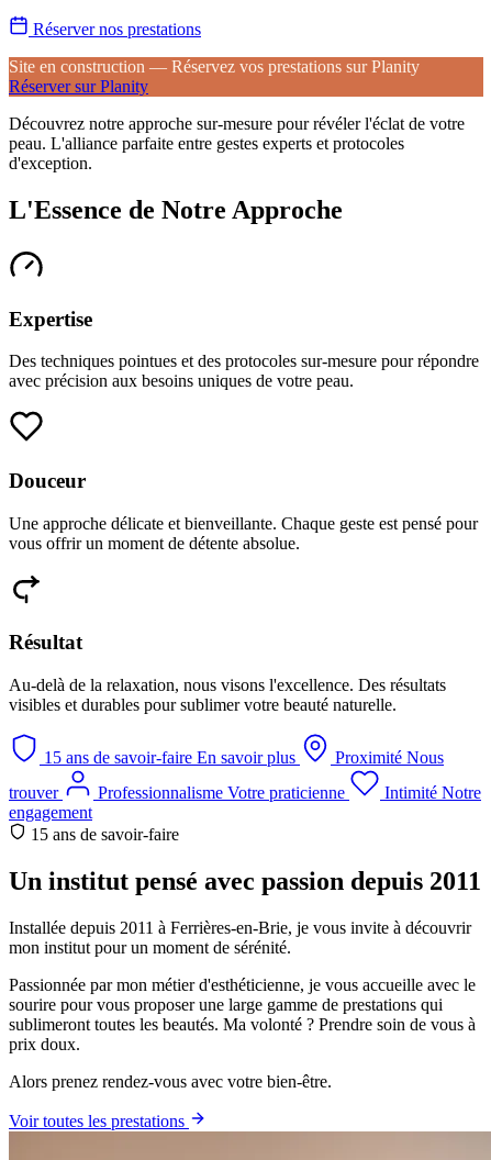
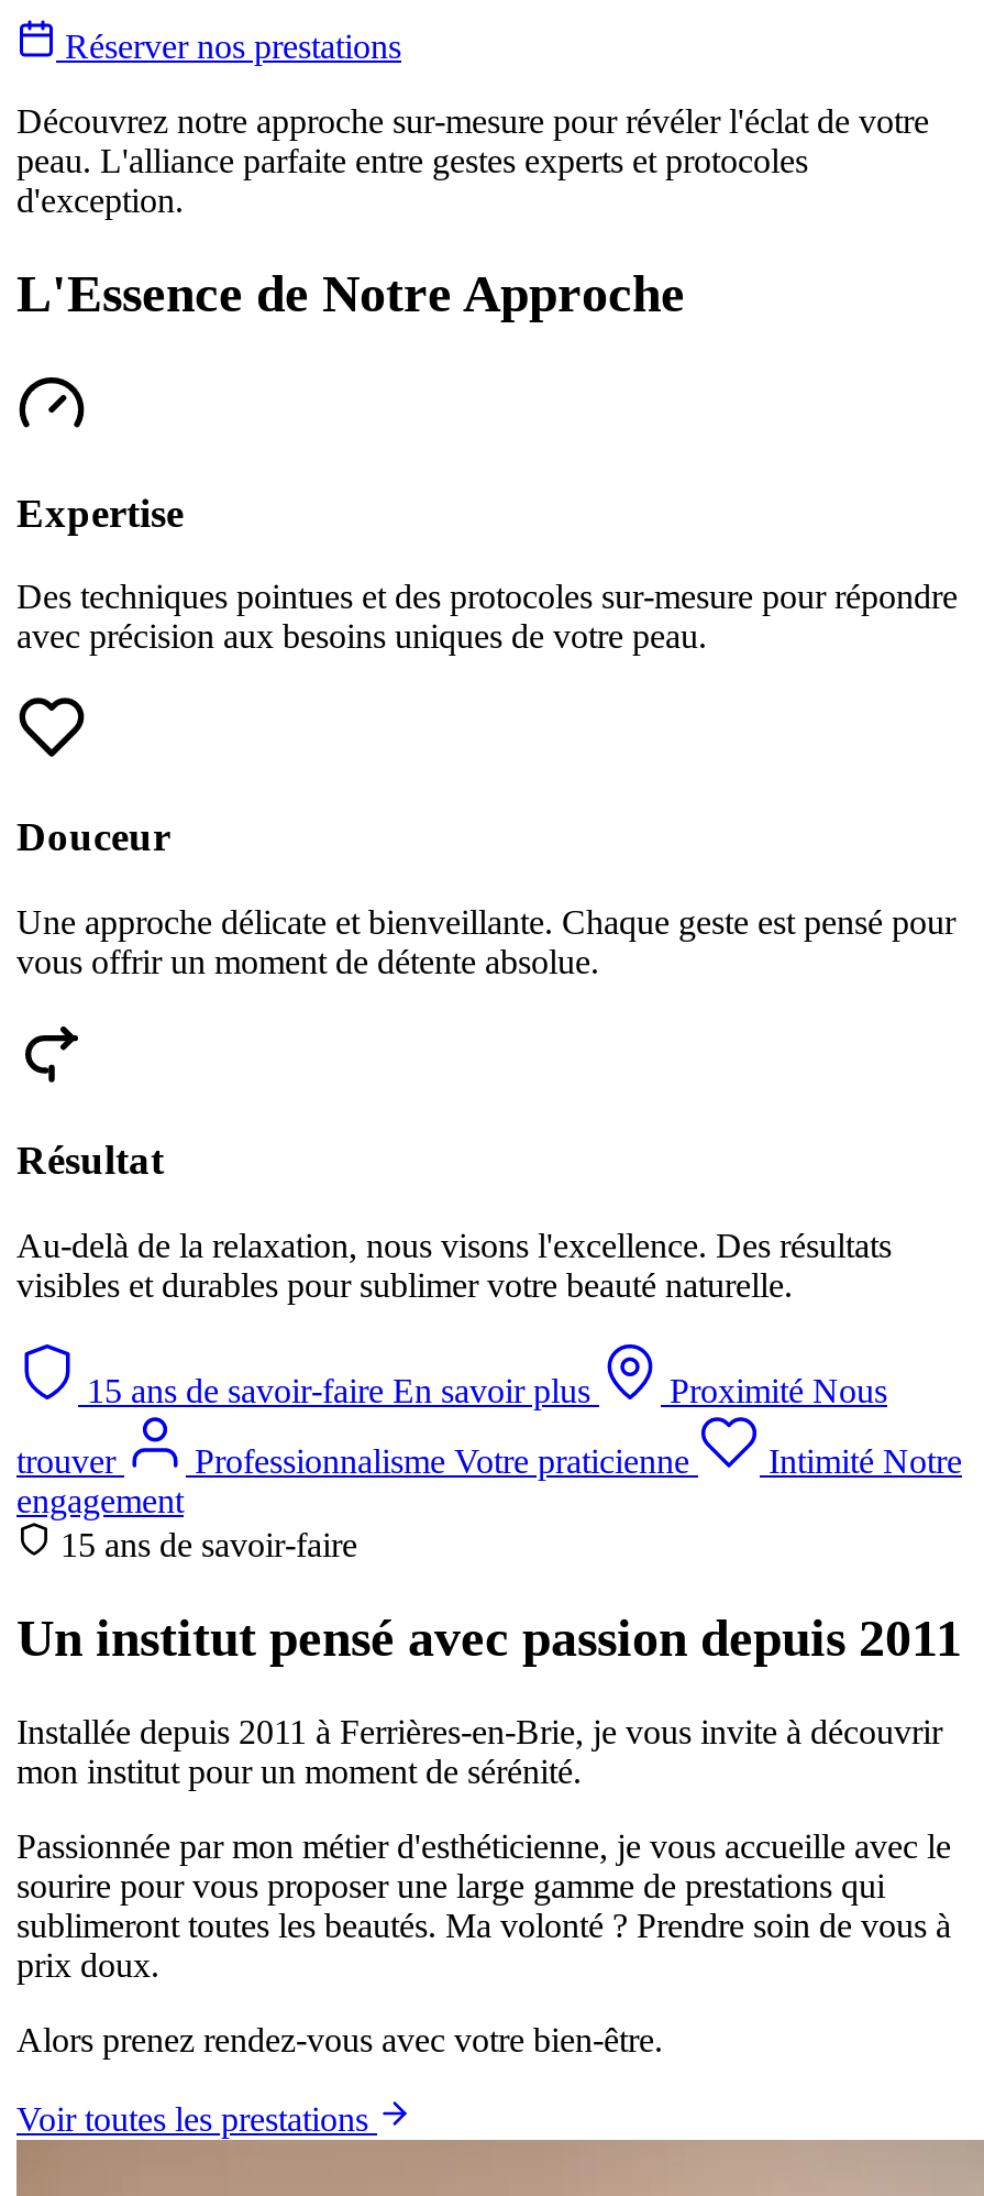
[9,57,420,96] Site en construction — Réservez vos prestations sur Planity | Réserver sur Planity -> none

